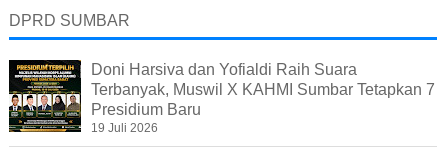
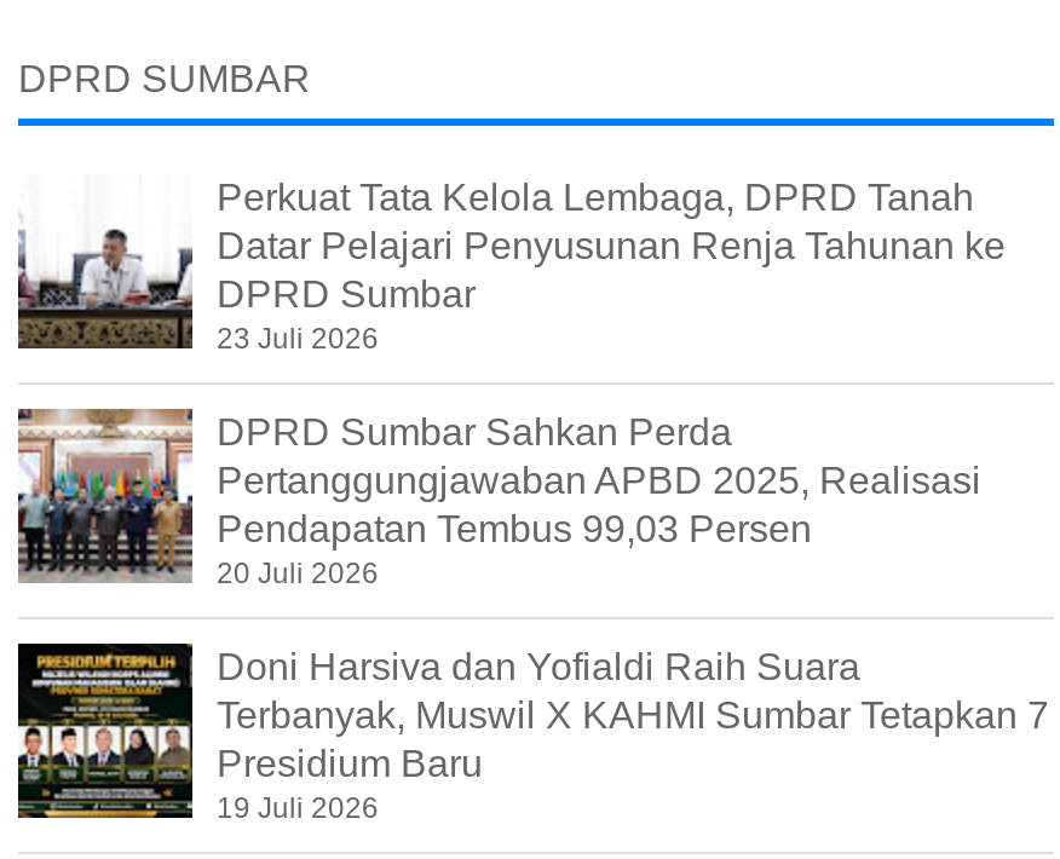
none -> [16,176,1006,590] [image] | Perkuat Tata Kelola Lembaga, DPRD Tanah | Datar Pelajari Penyusunan Renja Tahunan ke | DPRD Sumbar | 23 Juli 2026 | DPRD Sumbar Sahkan Perda | Pertanggungjawaban APBD 2025, Realisasi | Pendapatan Tembus 99,03 Persen | 20 Juli 2026
none -> [16,407,183,586] [image]

